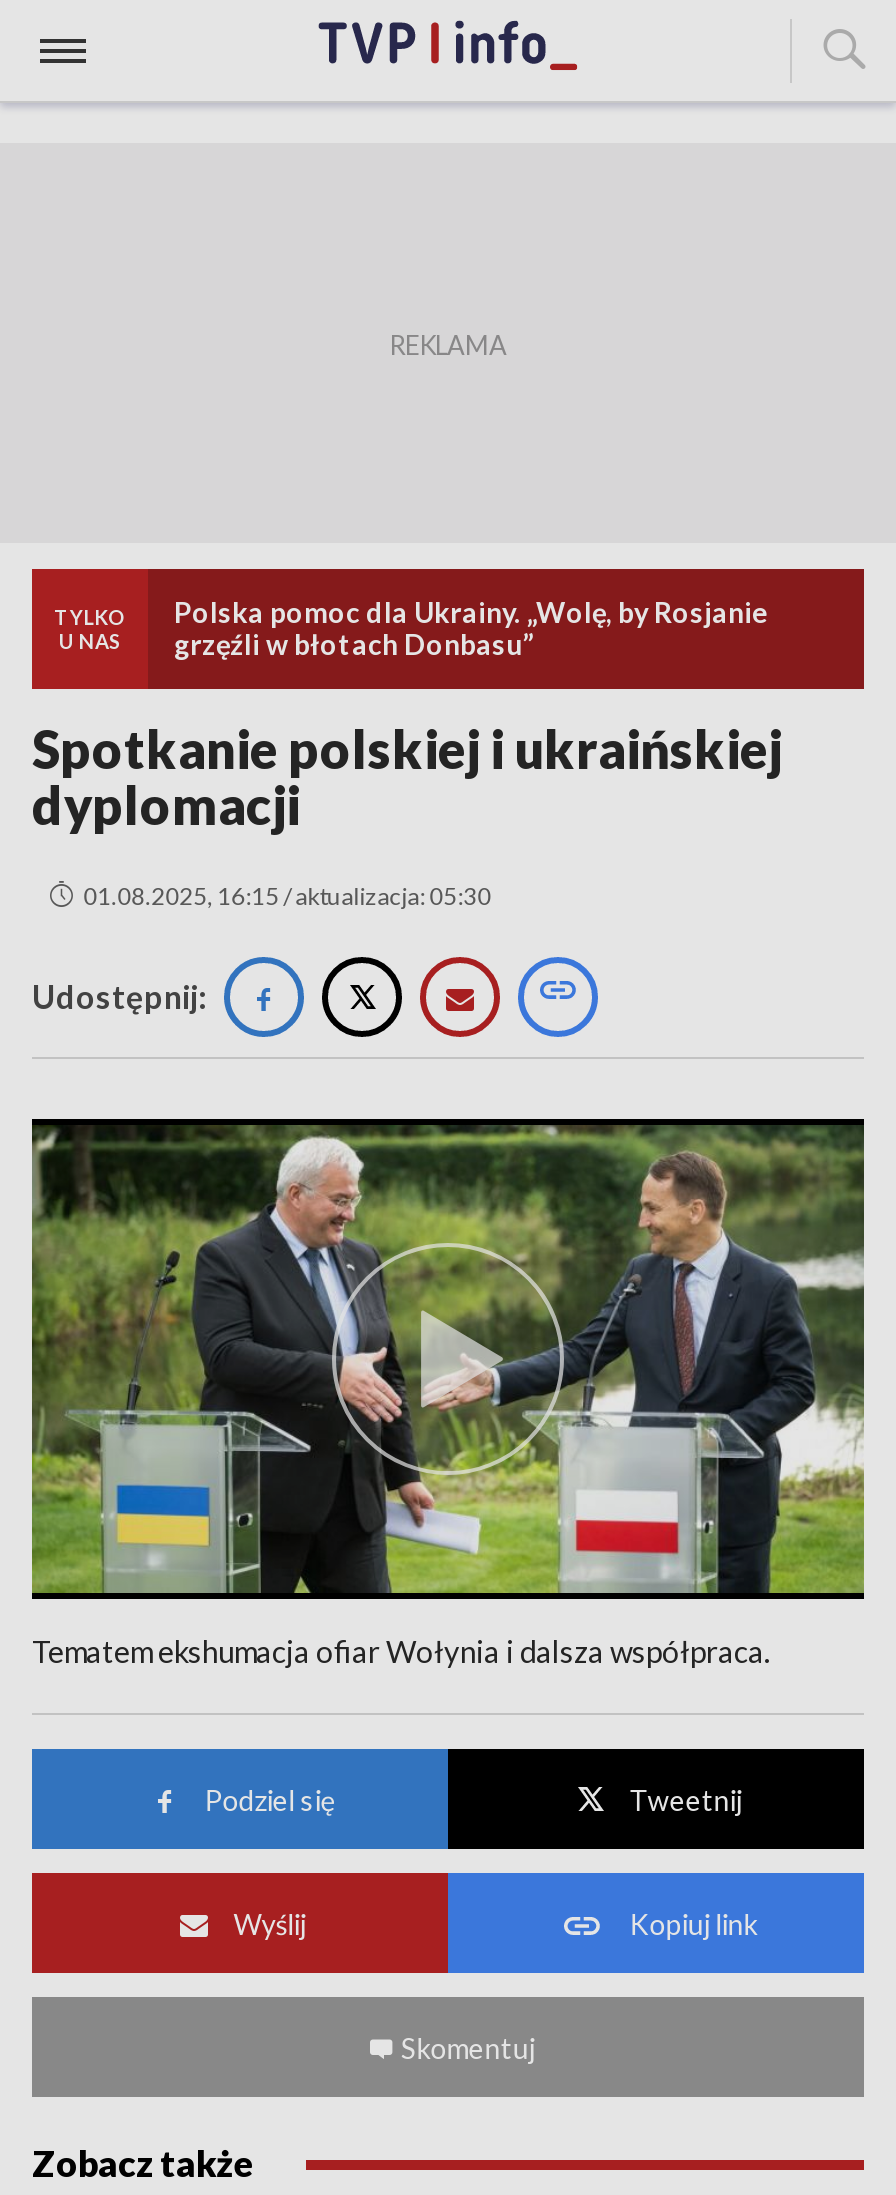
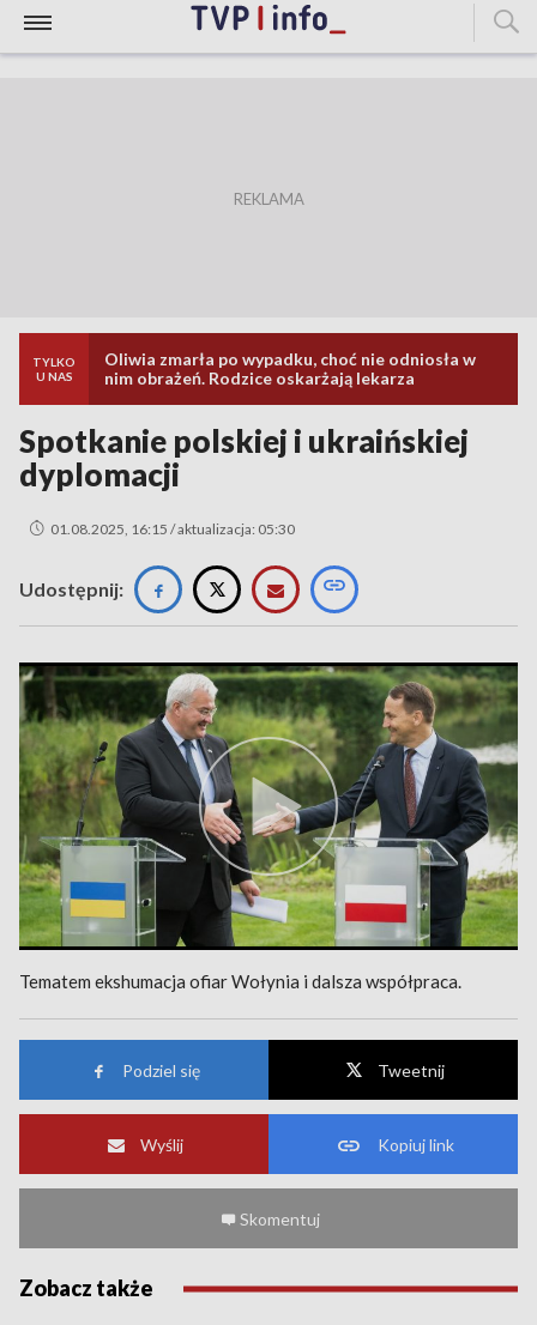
[174,595,768,661] Polska pomoc dla Ukrainy. „Wolę, by Rosjanie | grzęźli w błotach Donbasu” -> [104,349,476,388] Oliwia zmarła po wypadku, choć nie odniosła w | nim obrażeń. Rodzice oskarżają lekarza

